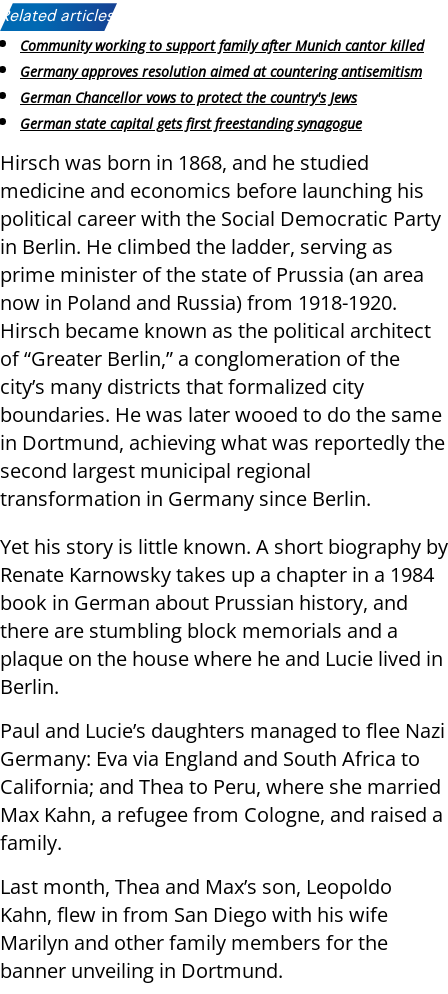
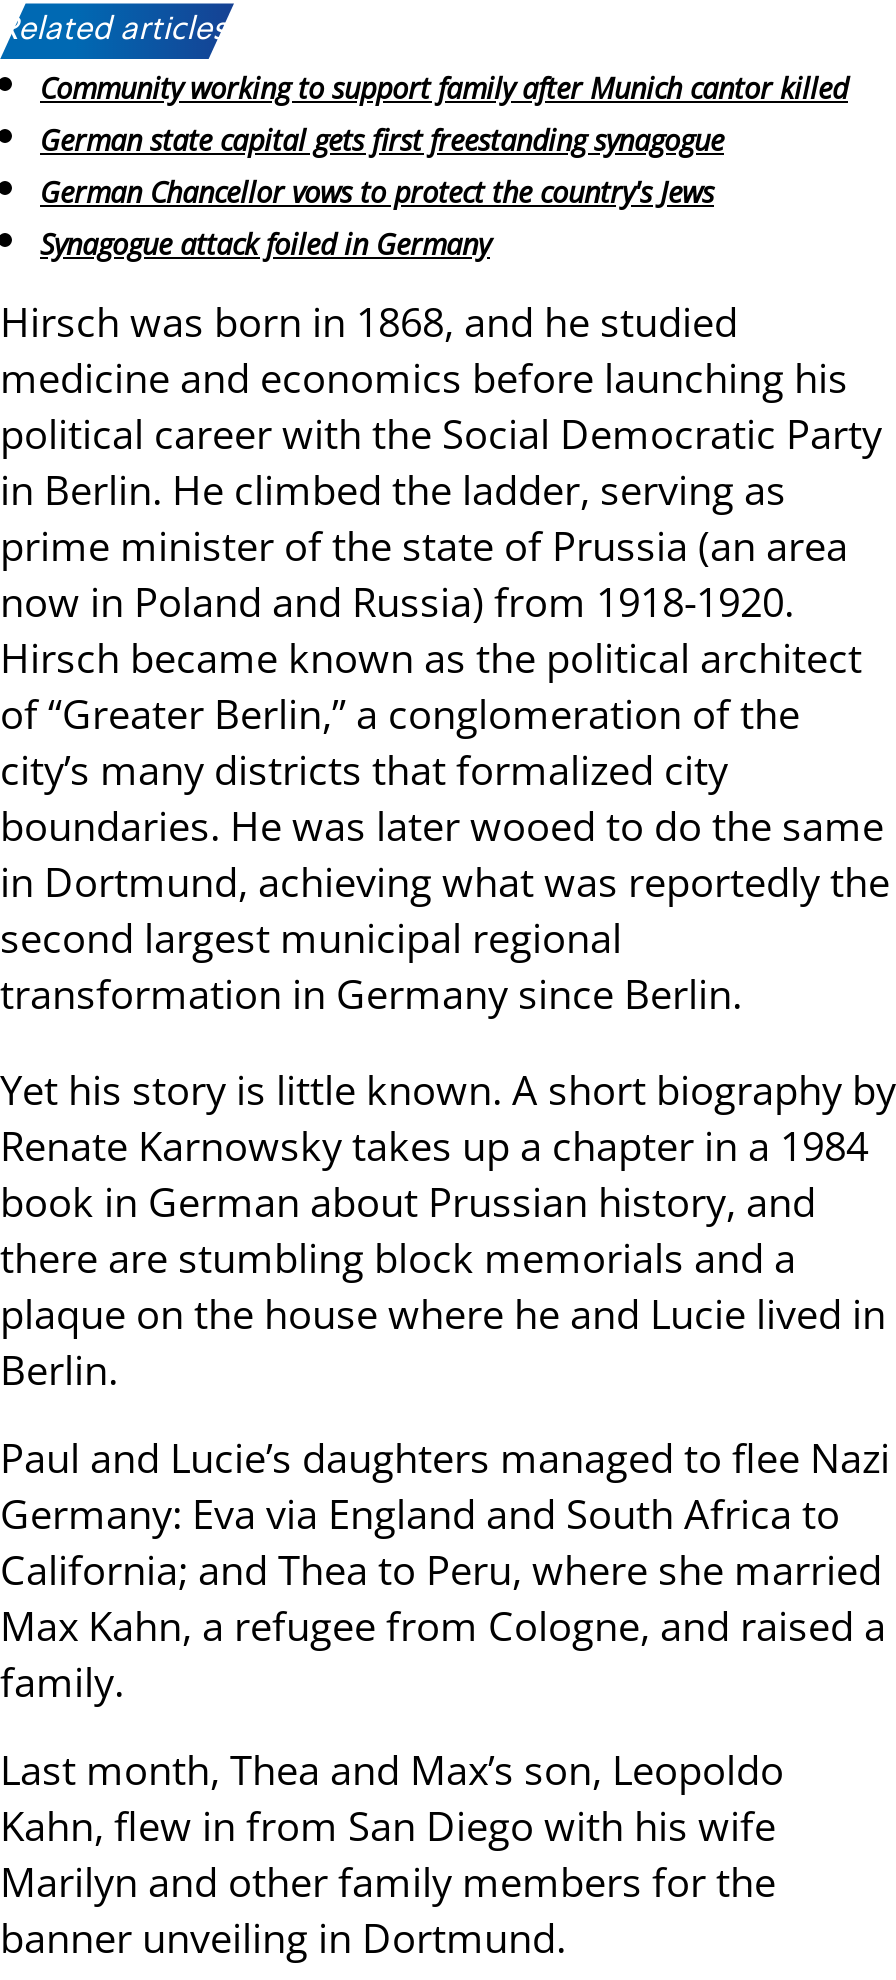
[20,62,422,81] Germany approves resolution aimed at countering antisemitism -> none
none -> [40,224,490,262] Synagogue attack foiled in Germany
moved [20,114,362,133] -> [40,121,724,159]: German state capital gets first freestanding synagogue

